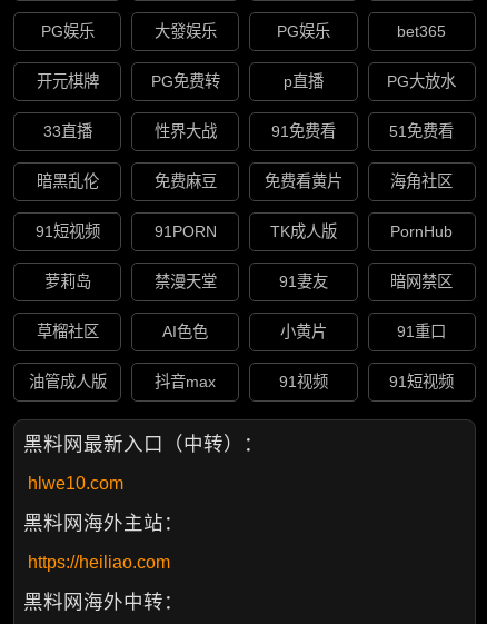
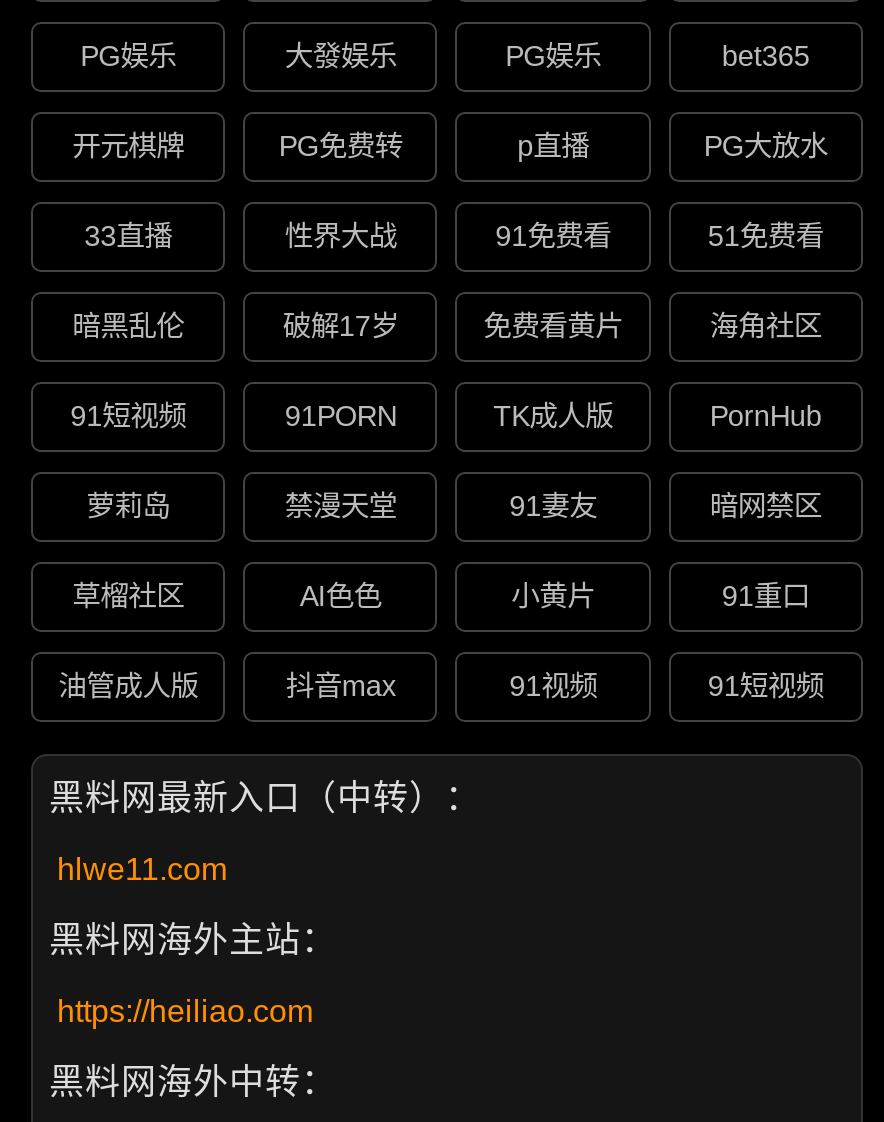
[154,173,217,191] 免费麻豆 -> [283,311,399,343] 破解17岁
[28,474,123,493] hlwe10.com -> [57,852,227,886] hlwe11.com

